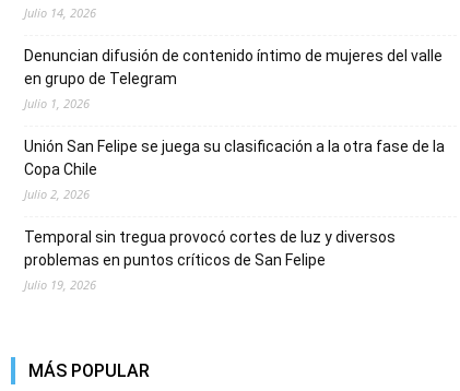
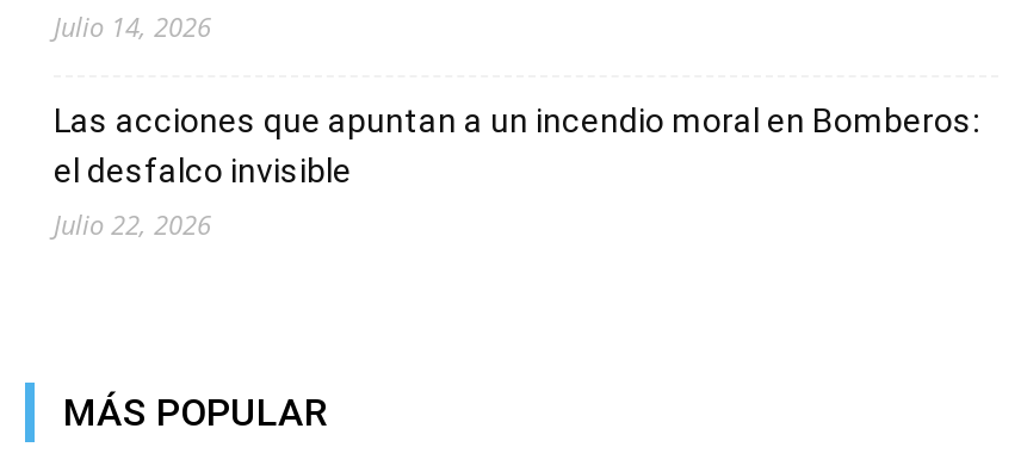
[24,46,445,292] Denuncian difusión de contenido íntimo de mujeres del valle | en grupo de Telegram | Julio 1, 2026 | Unión San Felipe se juega su clasificación a la otra fase de la | Copa Chile | Julio 2, 2026 | Temporal sin tregua provocó cortes de luz y diversos | problemas en puntos críticos de San Felipe | Julio 19, 2026 -> [54,101,979,242] Las acciones que apuntan a un incendio moral en Bomberos: | el desfalco invisible | Julio 22, 2026

